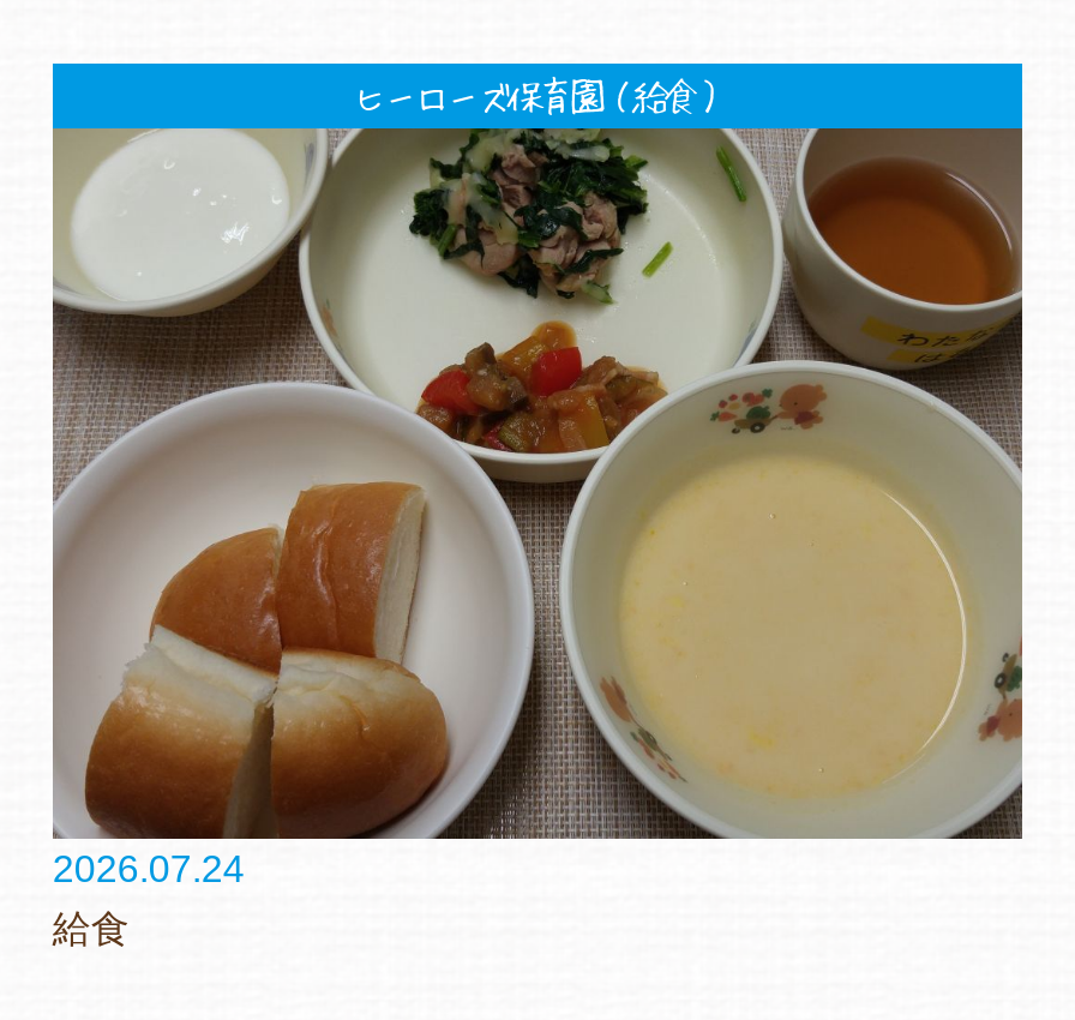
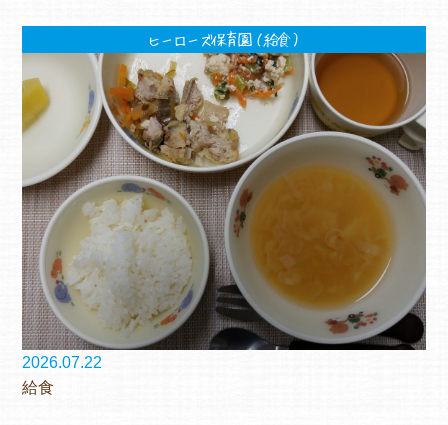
[53,125,1022,890] [image] | 2026.07.24 -> [21,52,426,371] [image] | 2026.07.22

